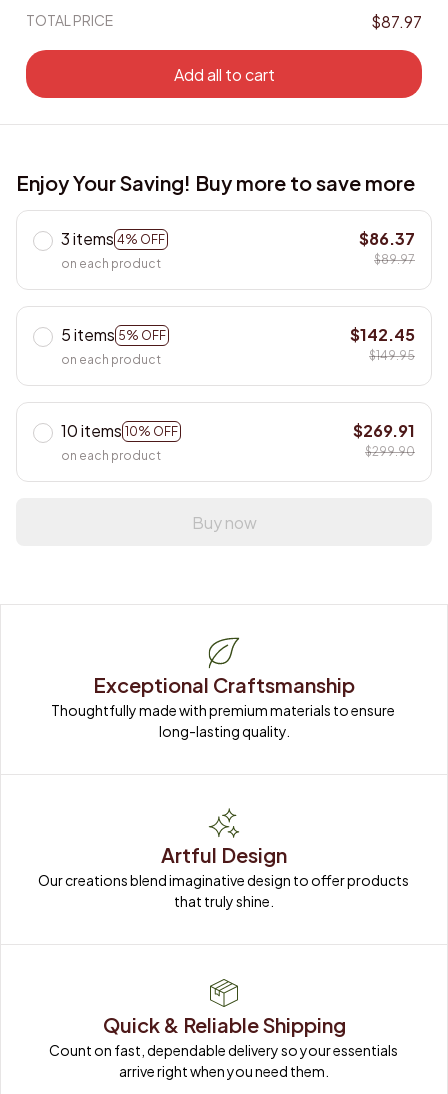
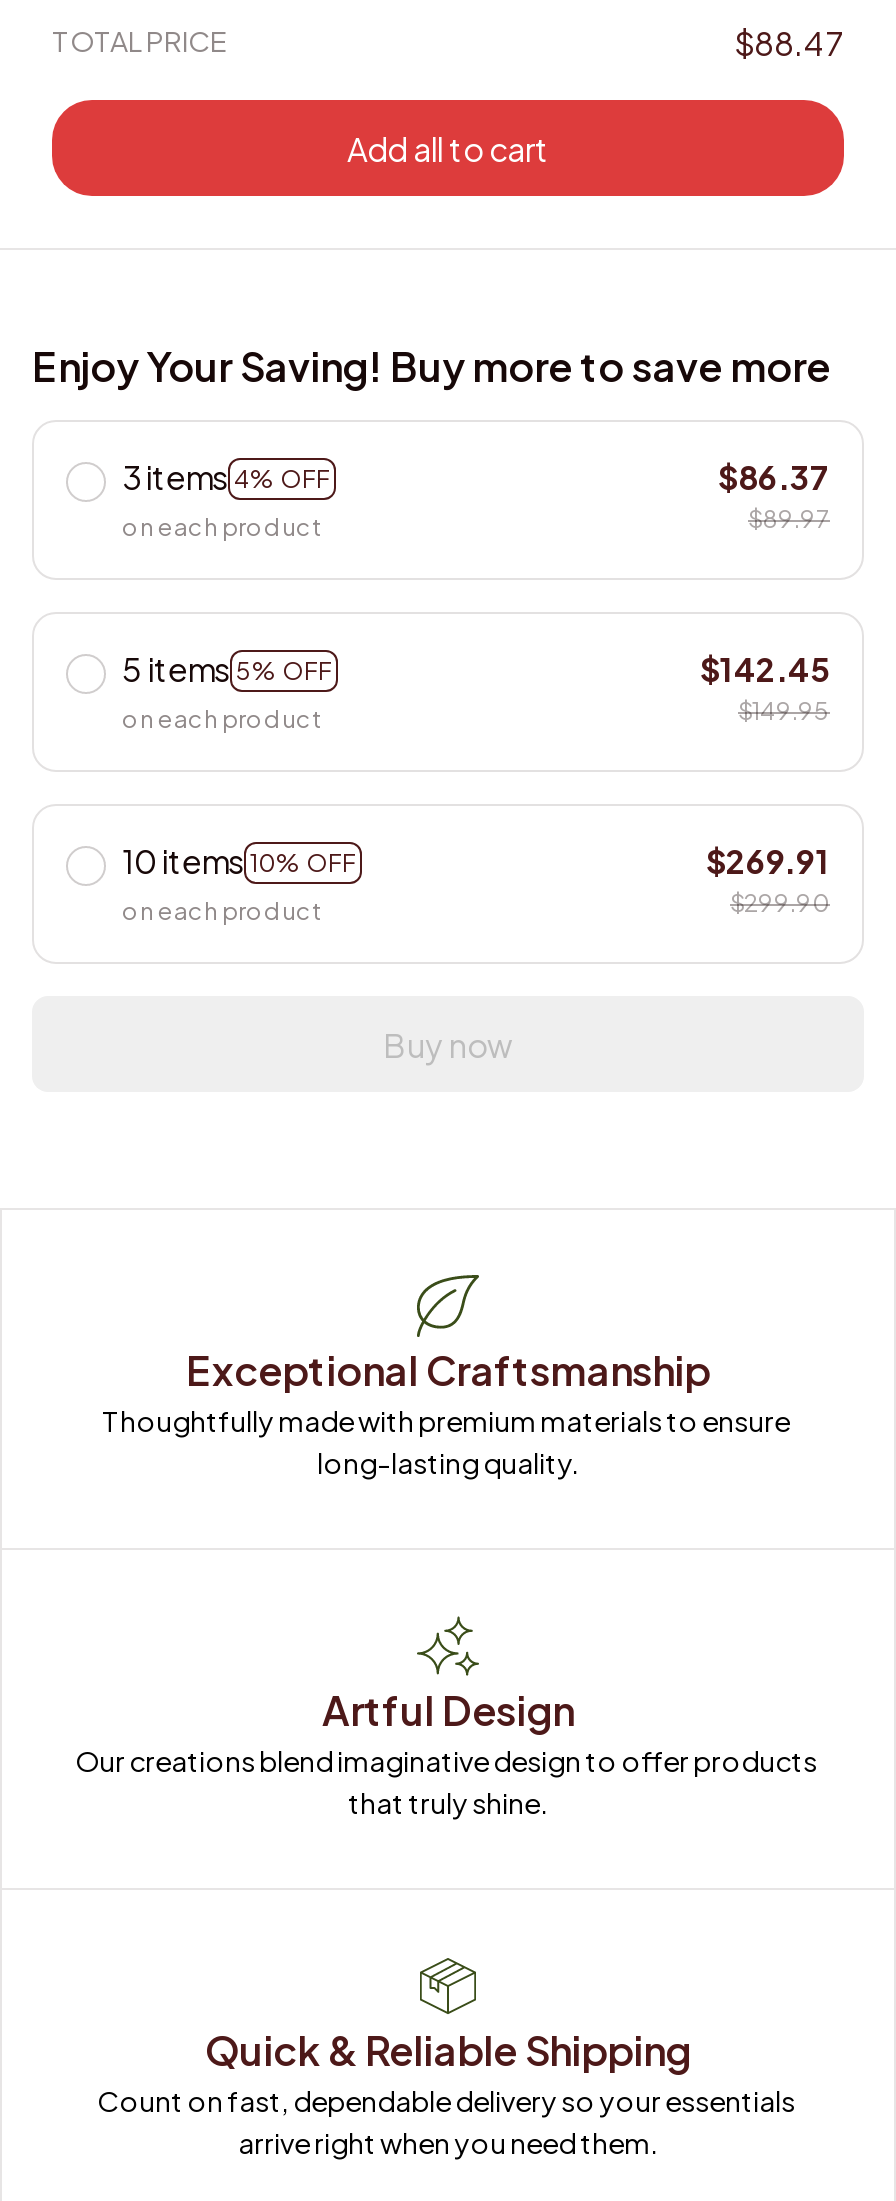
[371,11,422,32] $87.97 -> [734,23,844,65] $88.47

